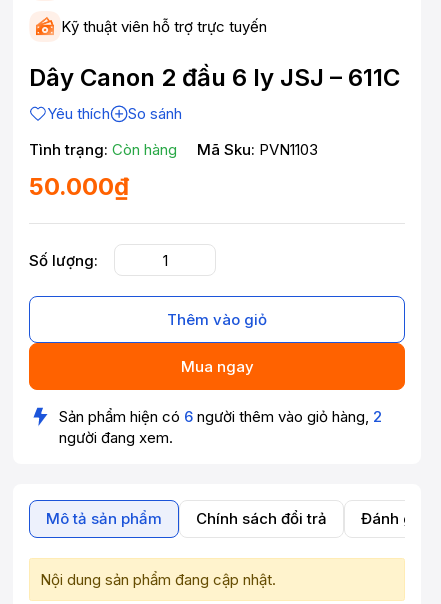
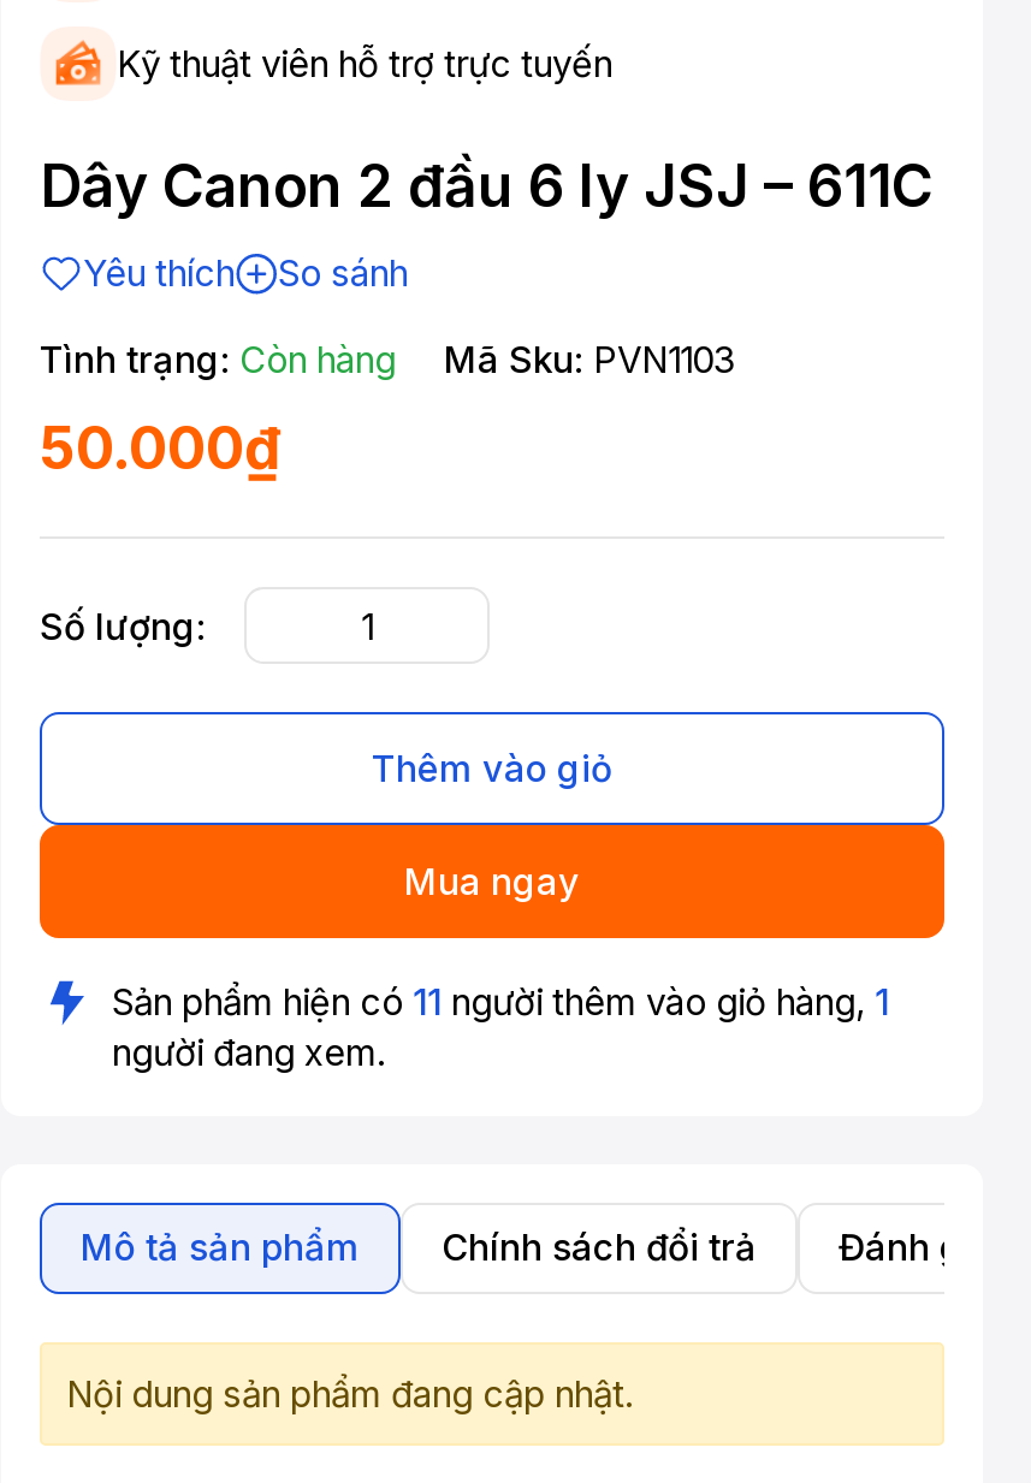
[59,407,382,426] Sản phẩm hiện có 6 người thêm vào giỏ hàng, 2 -> [112,980,889,1026] Sản phẩm hiện có 11 người thêm vào giỏ hàng, 1

